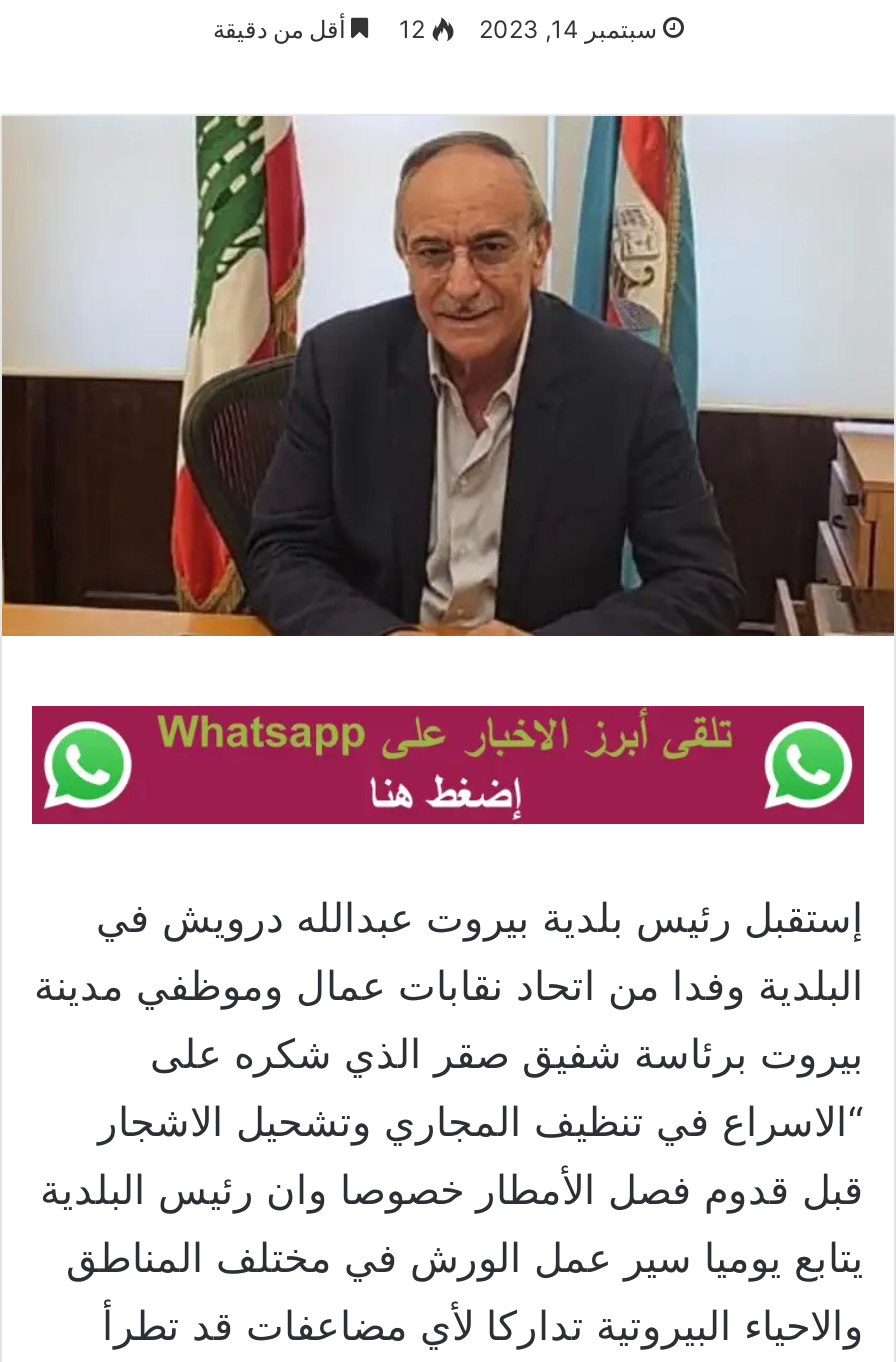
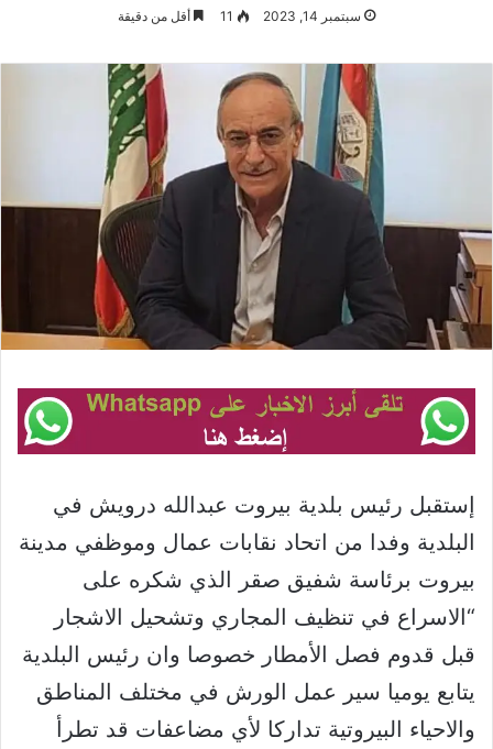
[399,14,425,44] 12 -> [220,8,233,24] 11

